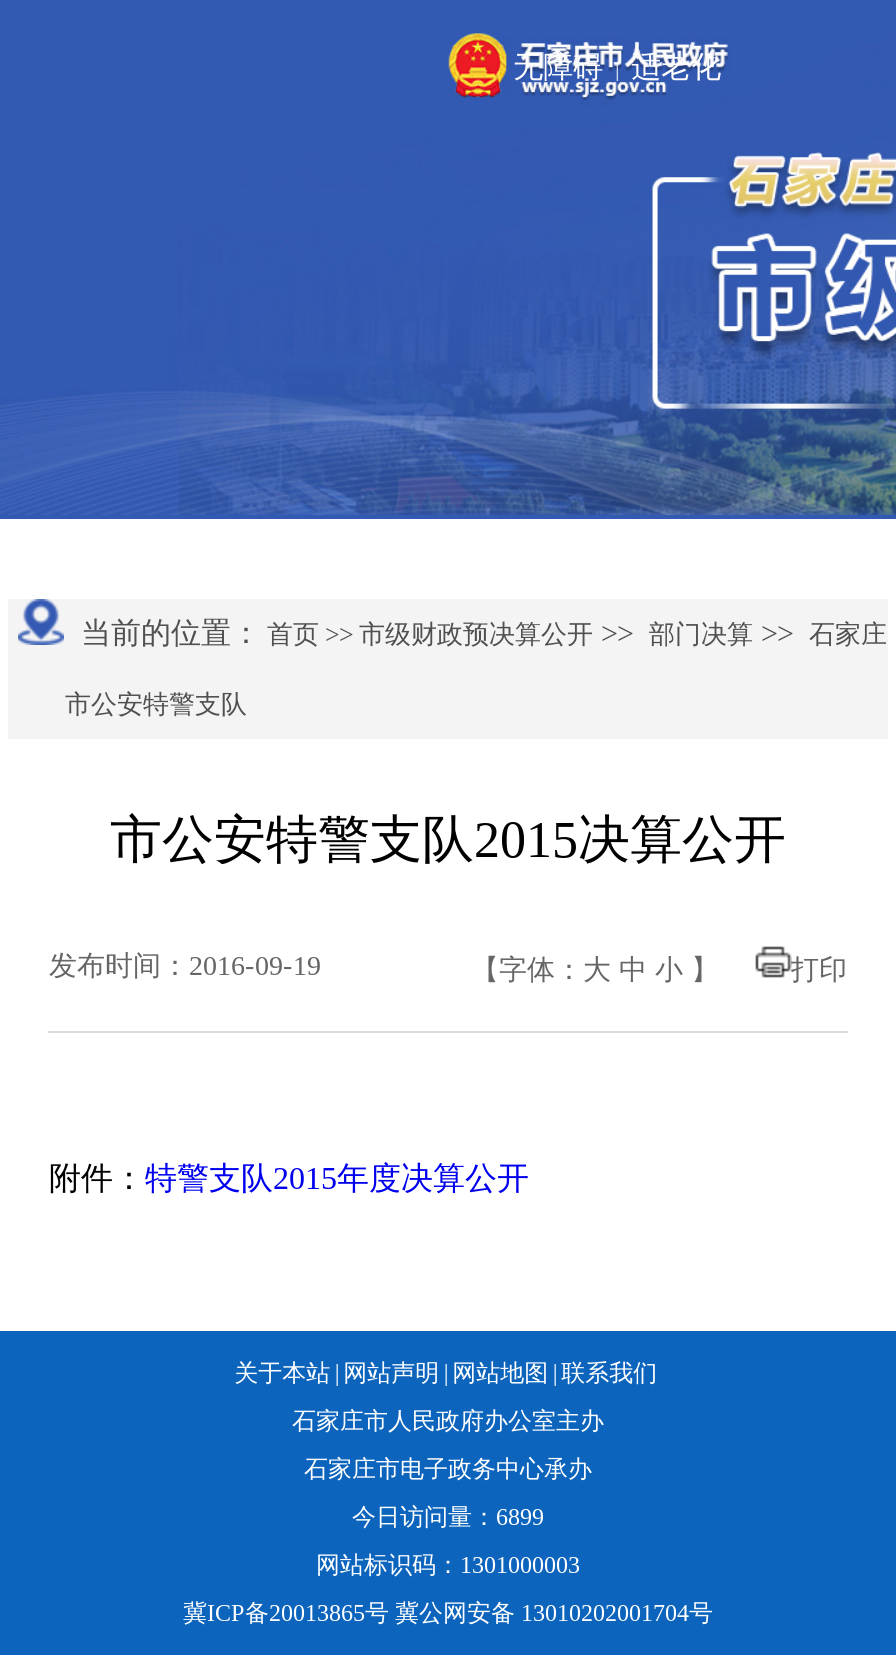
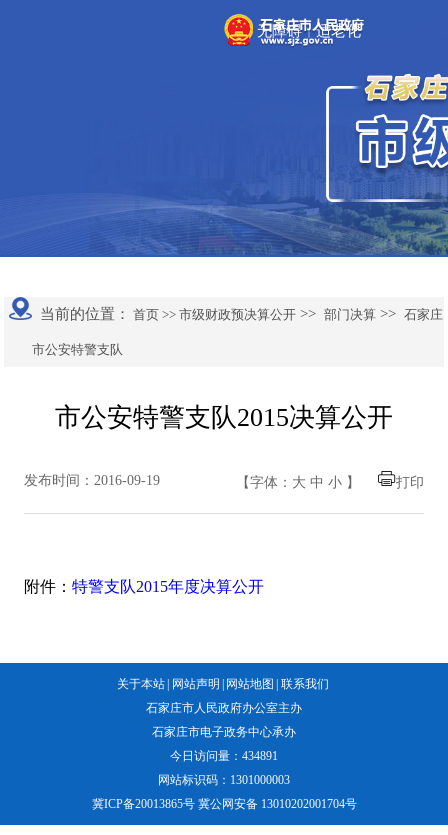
[352,1502,544,1530] 今日访问量：6899 -> [170,749,278,763] 今日访问量：434891

